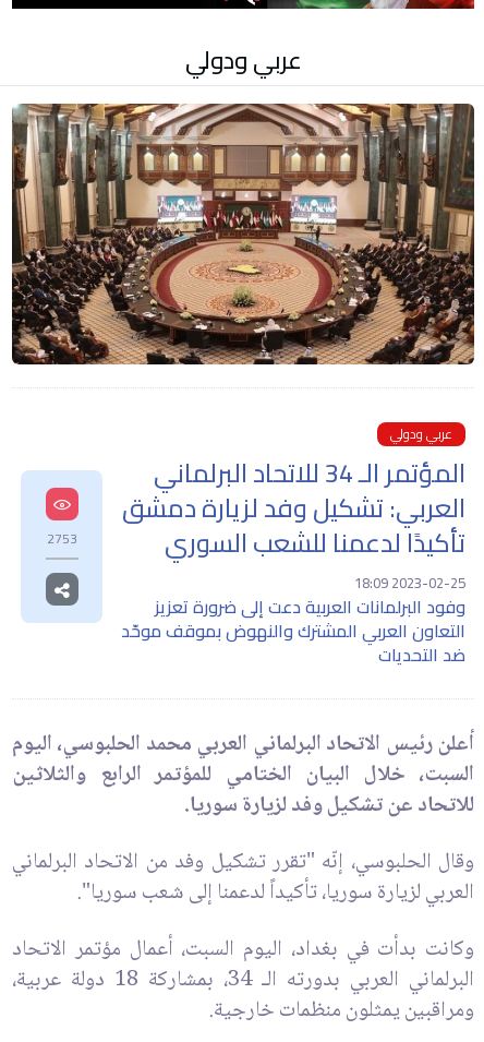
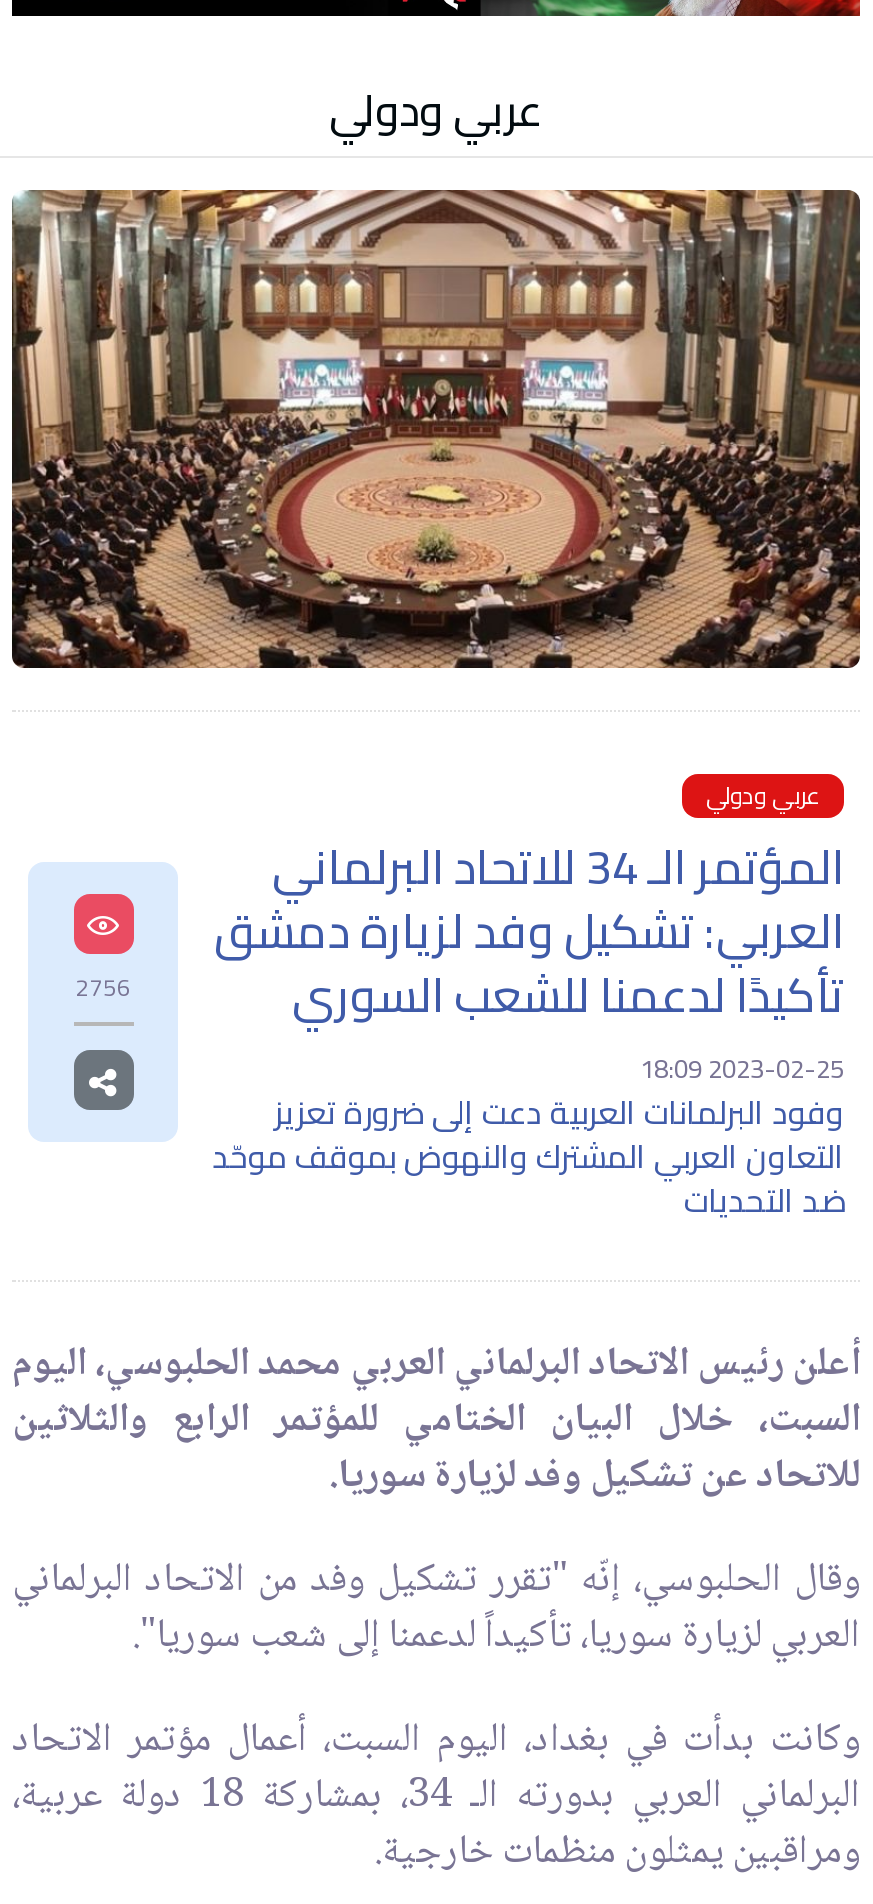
[46,526,77,552] 2753 -> [75,965,131,1011] 2756

